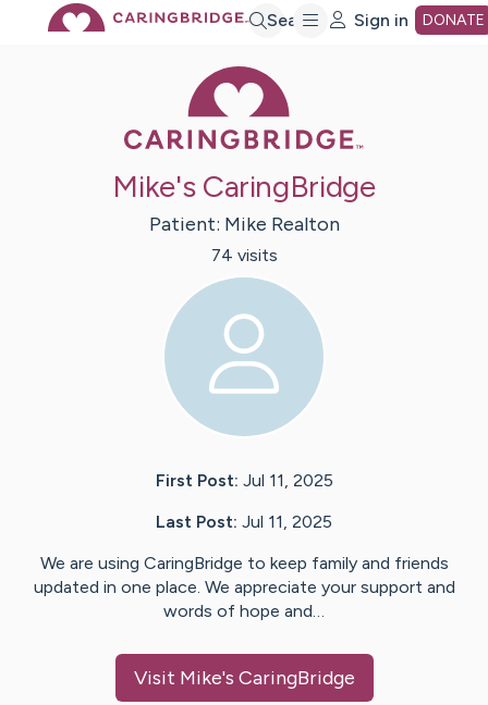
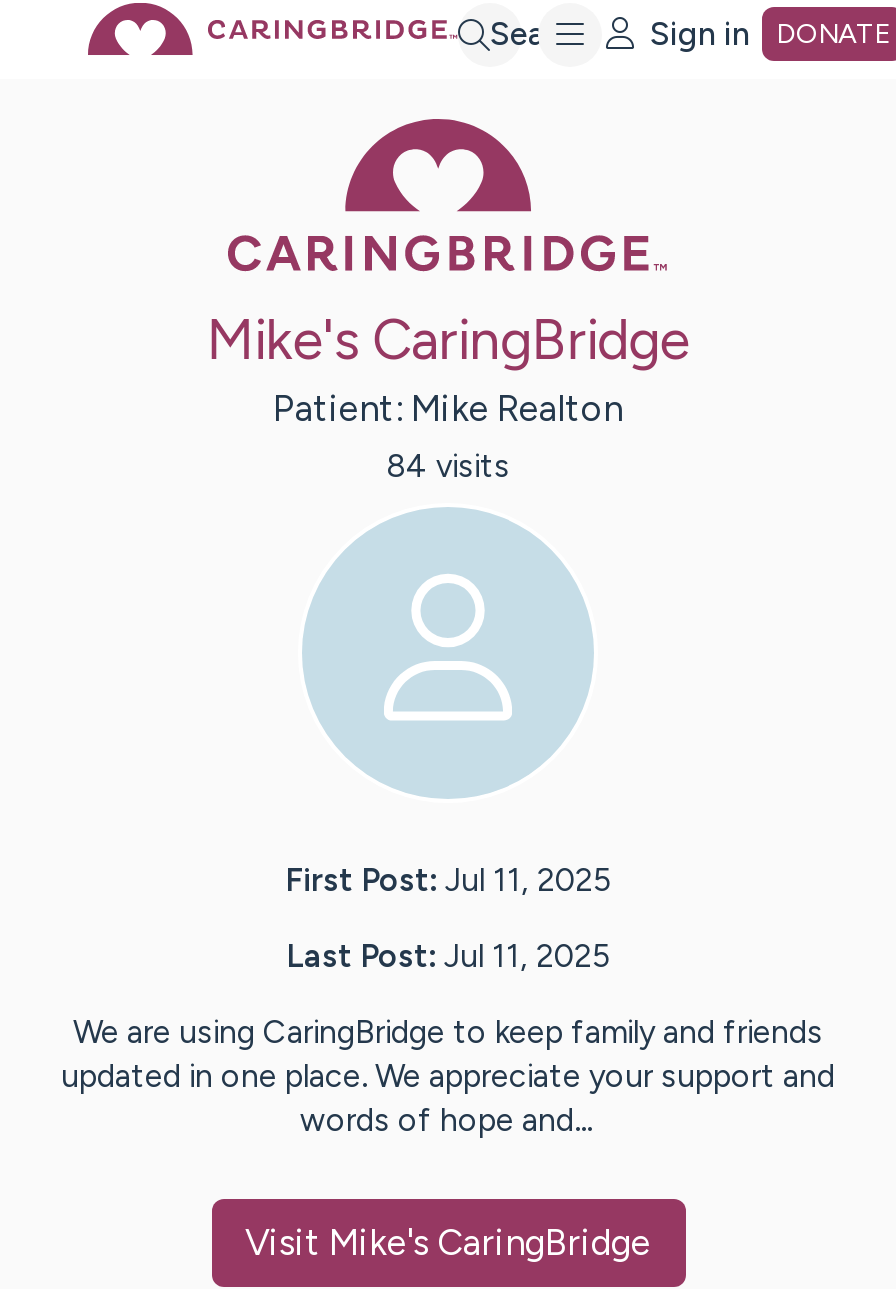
[211,245,277,266] 74 visits -> [386,448,510,486] 84 visits

